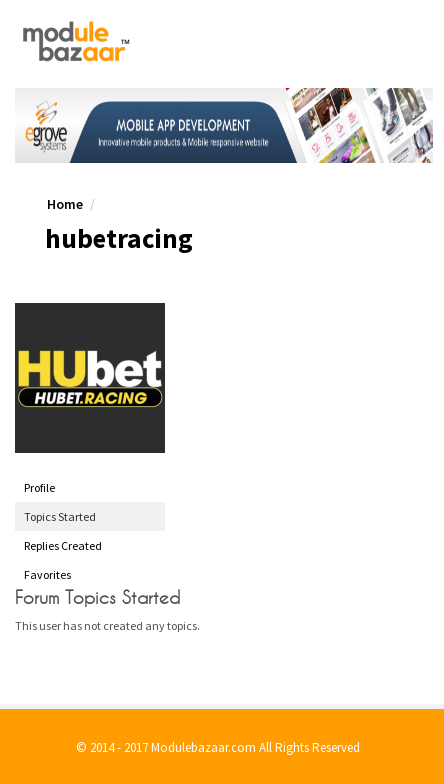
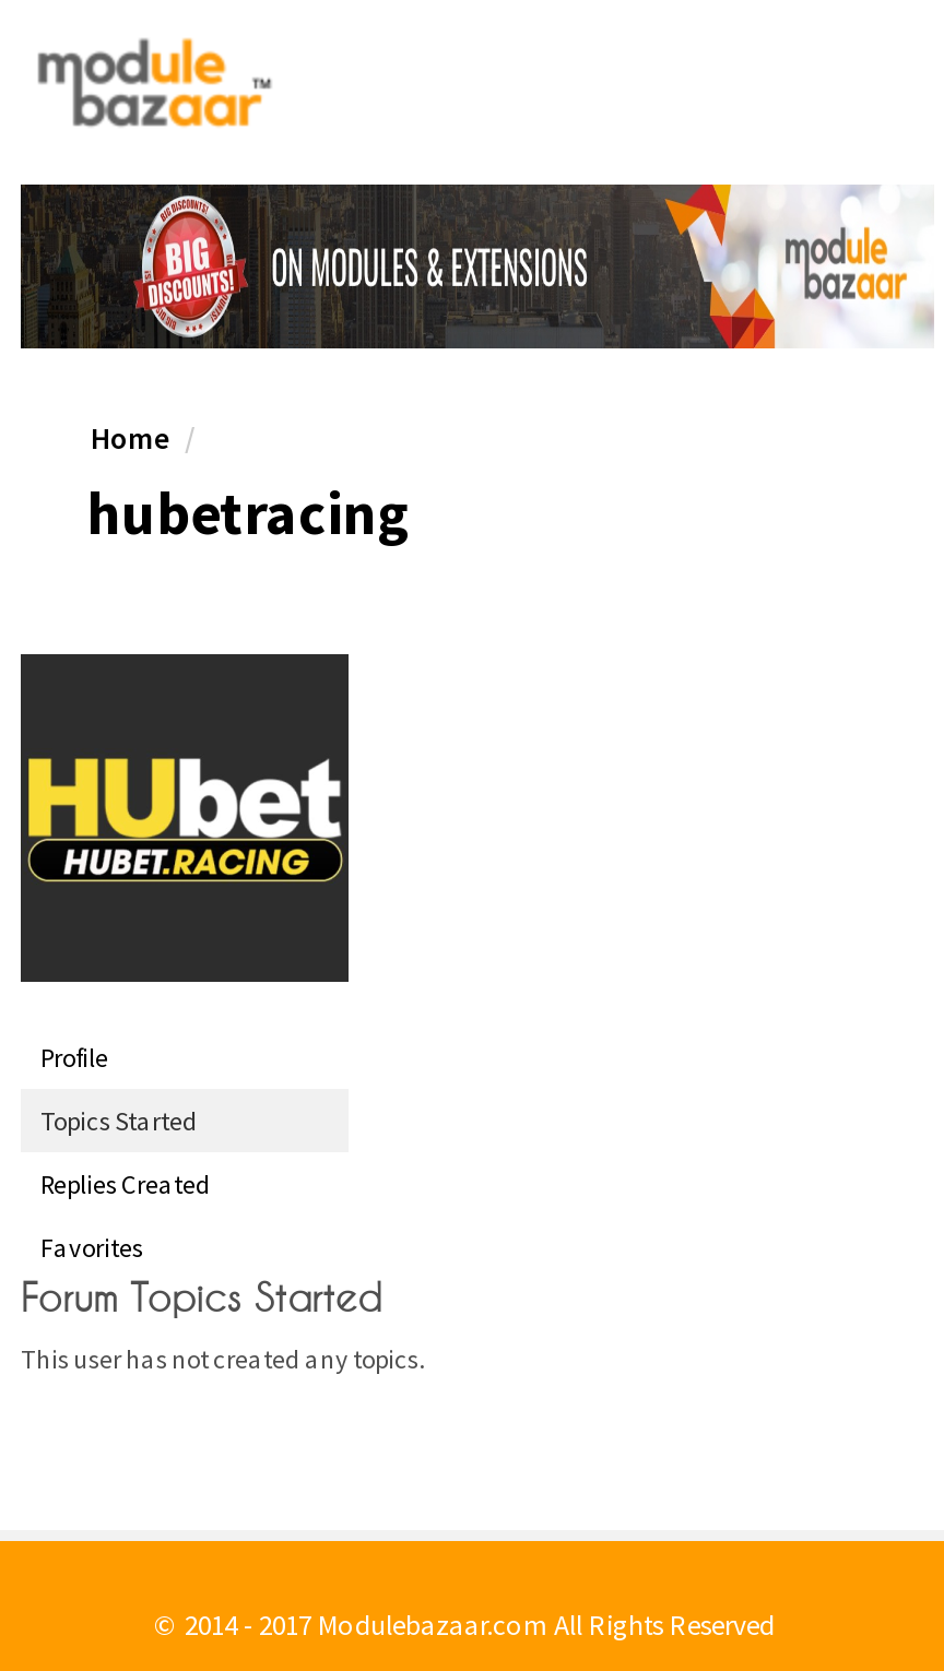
[15,87,434,164] [image] -> [19,182,932,351] [image]

